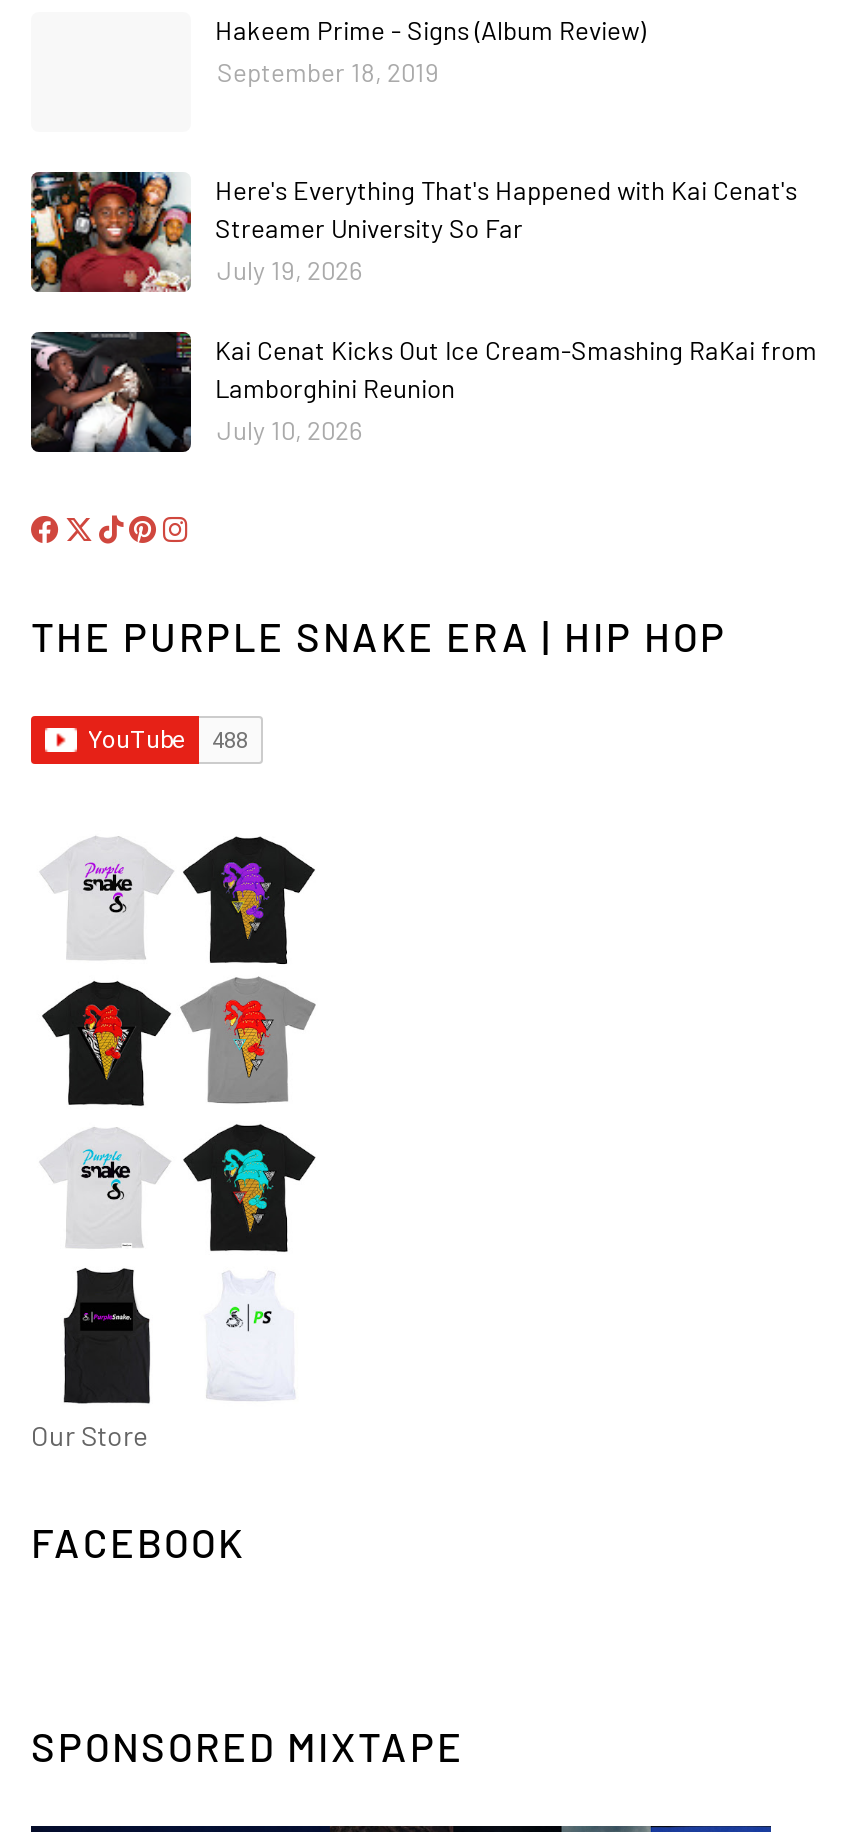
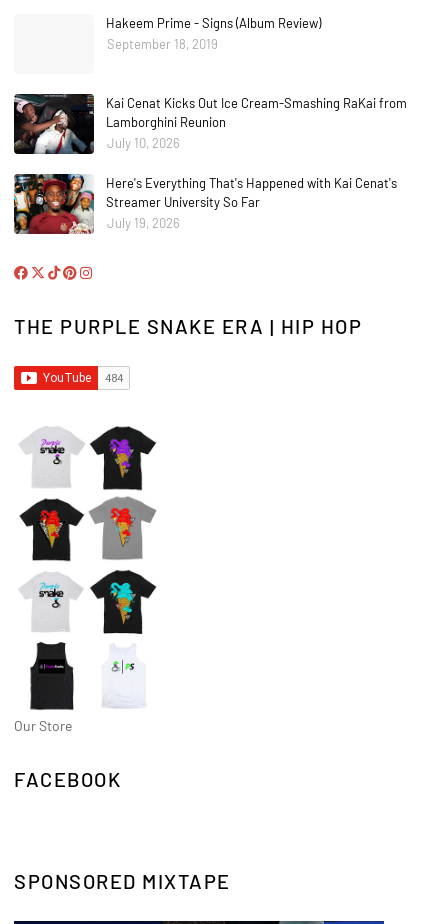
moved [29,170,797,294] -> [13,173,397,235]: [image] | Here's Everything That's Happened with Kai Cenat's | Streamer University So Far | July 19, 2026
moved [31,330,817,456] -> [14,93,407,156]: [image] | Kai Cenat Kicks Out Ice Cream-Smashing RaKai from | Lamborghini Reunion | July 10, 2026

